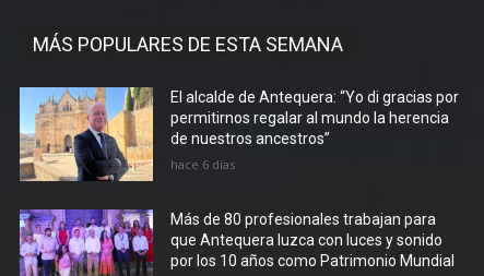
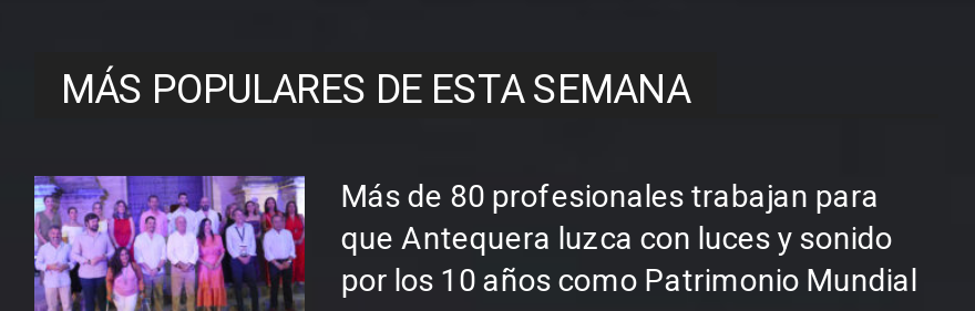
[19,86,459,182] [image] | El alcalde de Antequera: “Yo di gracias por | permitirnos regalar al mundo la herencia | de nuestros ancestros” | hace 6 días -> none

